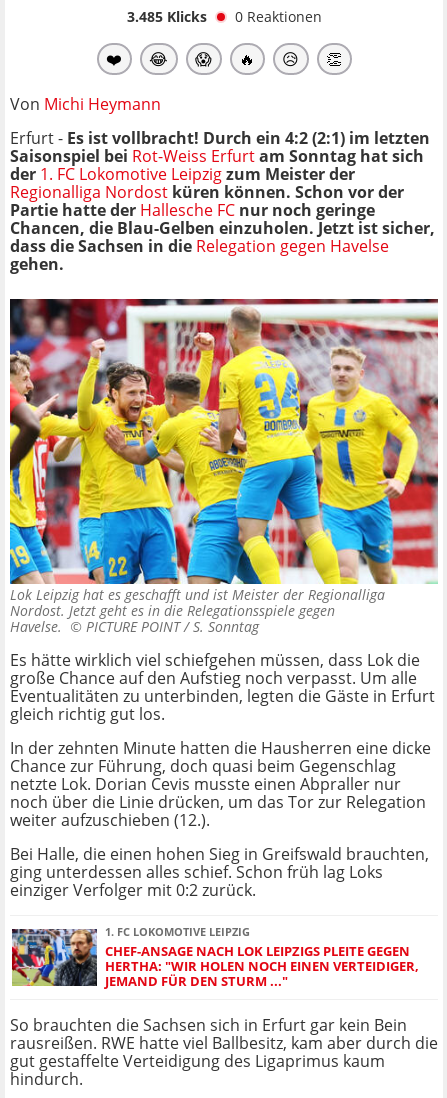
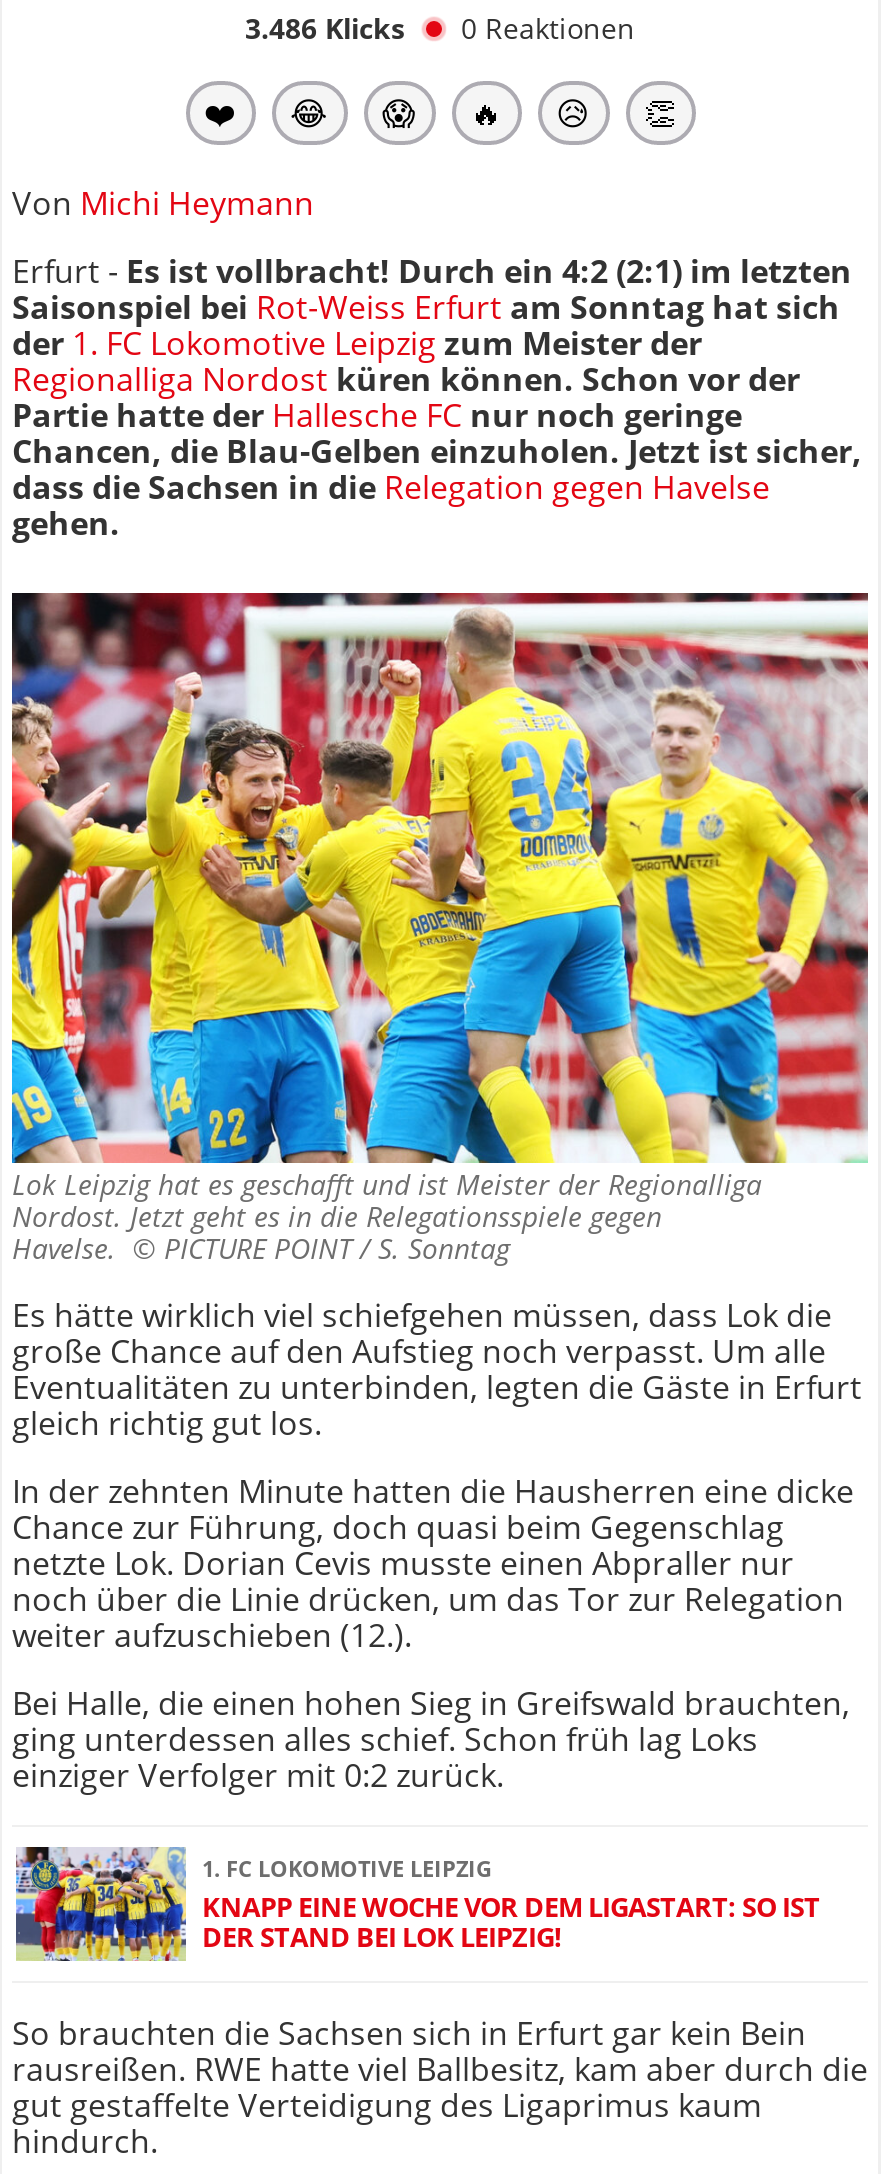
[126,7,321,26] 3.485 Klicks 0 Reaktionen -> [245,9,635,47] 3.486 Klicks 0 Reaktionen
[11,926,419,990] [image] | CHEF-ANSAGE NACH LOK LEIPZIGS PLEITE GEGEN | HERTHA: "WIR HOLEN NOCH EINEN VERTEIDIGER, | JEMAND FÜR DEN STURM ..." -> [14,1845,820,1963] [image] | KNAPP EINE WOCHE VOR DEM LIGASTART: SO IST | DER STAND BEI LOK LEIPZIG!

